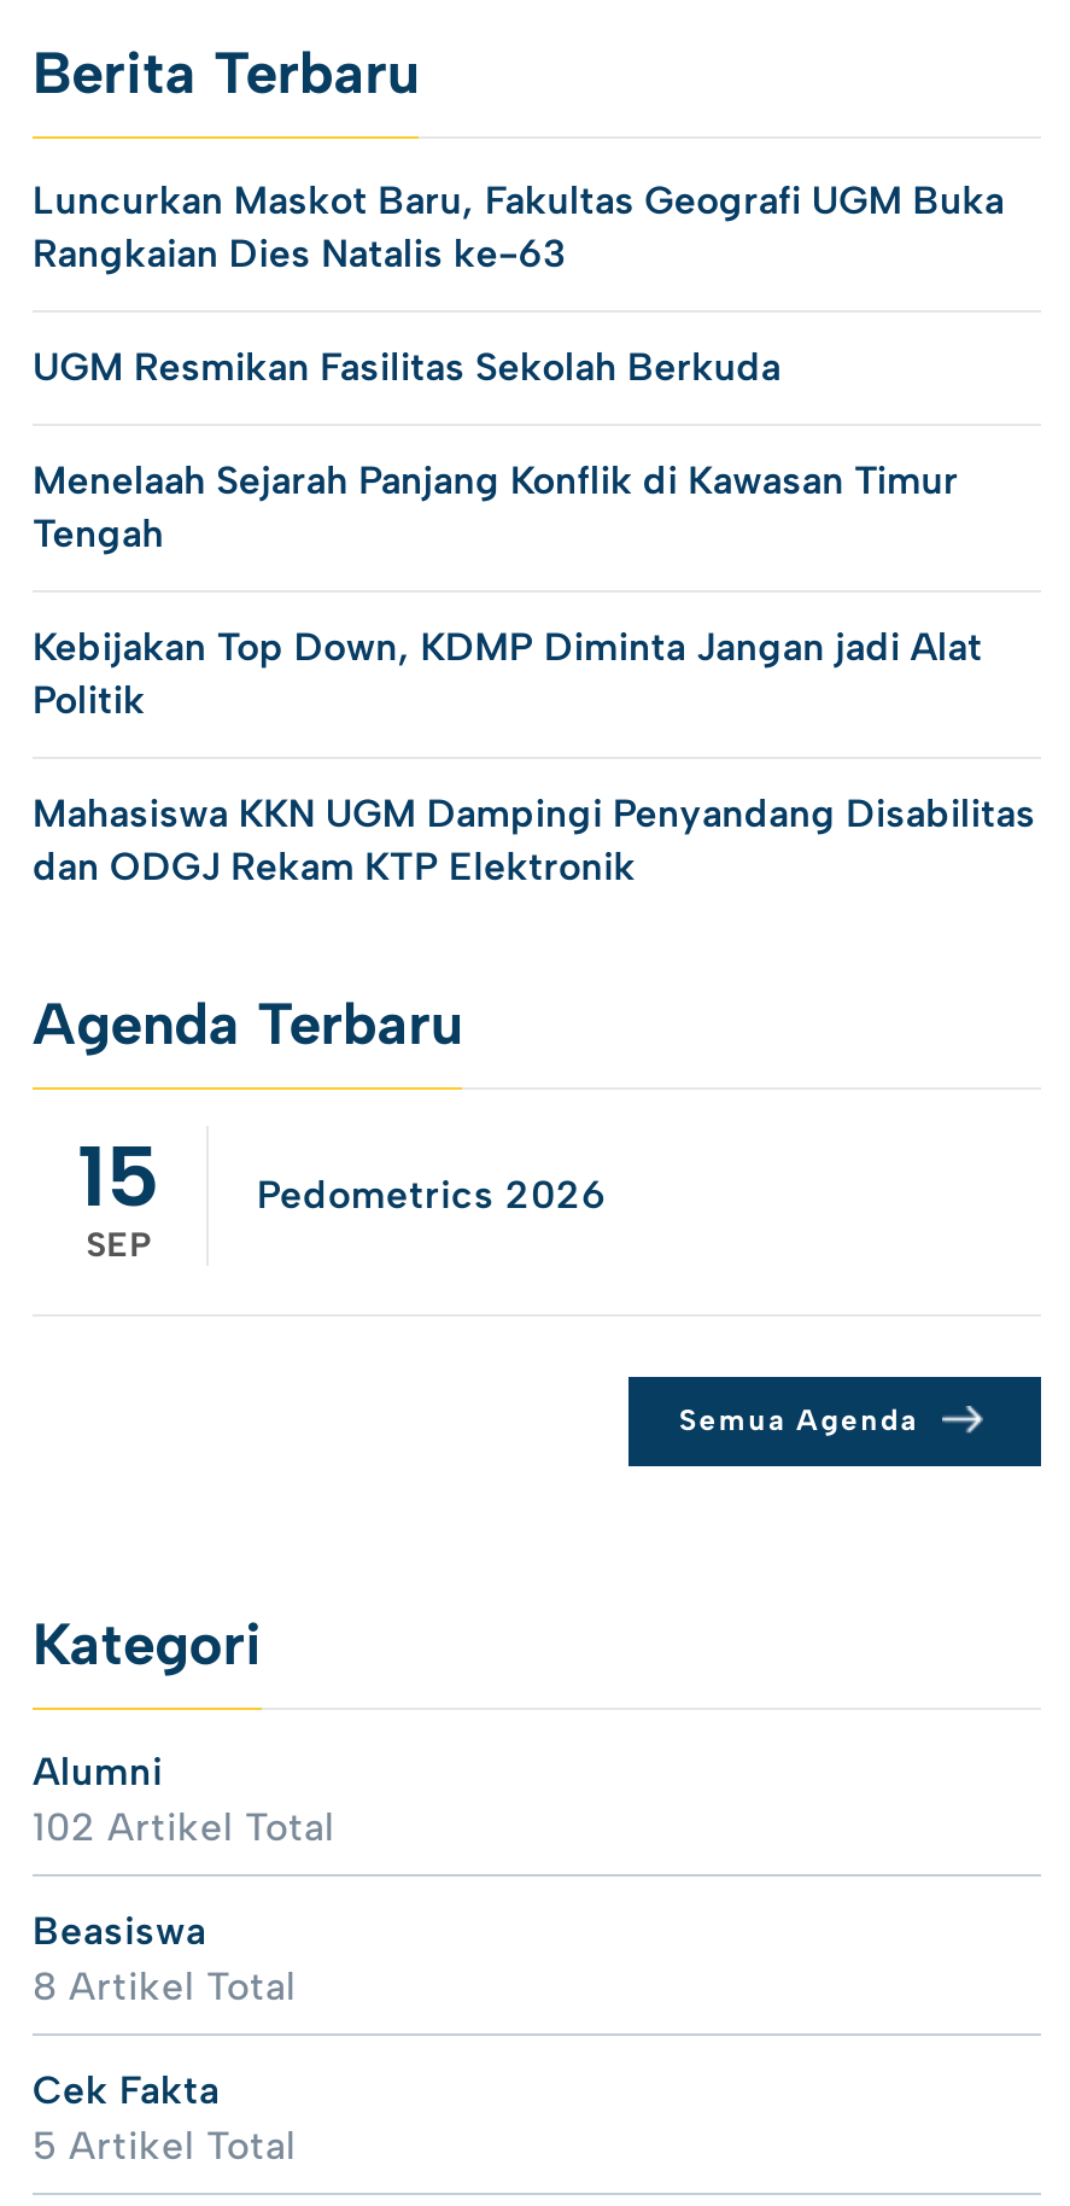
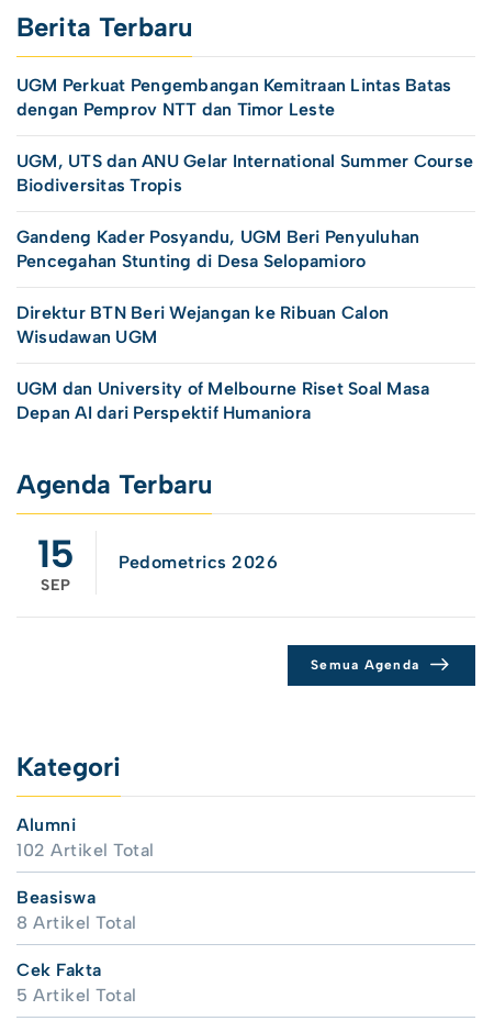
[33,179,1004,278] Luncurkan Maskot Baru, Fakultas Geografi UGM Buka | Rangkaian Dies Natalis ke-63 -> [16,75,451,120] UGM Perkuat Pengembangan Kemitraan Lintas Batas | dengan Pemprov NTT dan Timor Leste
[33,345,781,391] UGM Resmikan Fasilitas Sekolah Berkuda -> [16,151,473,196] UGM, UTS dan ANU Gelar International Summer Course | Biodiversitas Tropis
[33,459,959,558] Menelaah Sejarah Panjang Konflik di Kawasan Timur | Tengah -> [16,226,420,271] Gandeng Kader Posyandu, UGM Beri Penyuluhan | Pencegahan Stunting di Desa Selopamioro
[33,625,983,724] Kebijakan Top Down, KDMP Diminta Jangan jadi Alat | Politik -> [16,302,389,347] Direktur BTN Beri Wejangan ke Ribuan Calon | Wisudawan UGM
[33,792,1036,891] Mahasiswa KKN UGM Dampingi Penyandang Disabilitas | dan ODGJ Rekam KTP Elektronik -> [16,378,430,423] UGM dan University of Melbourne Riset Soal Masa | Depan AI dari Perspektif Humaniora

